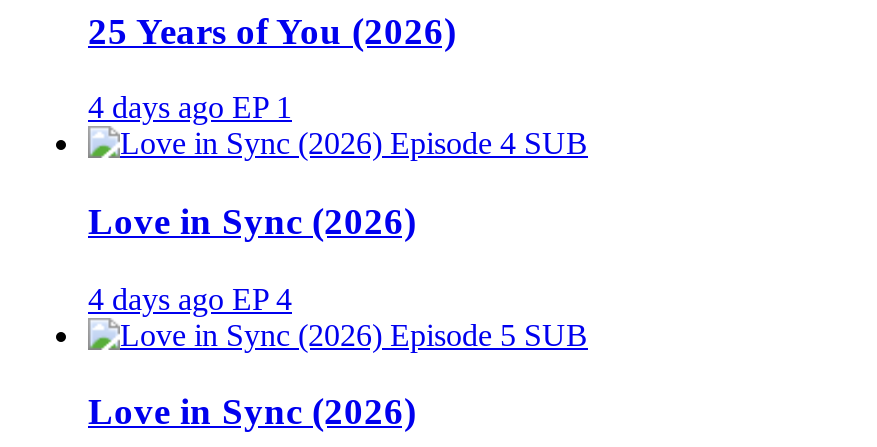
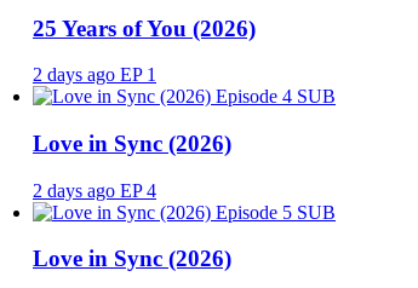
[88,91,292,125] 4 days ago EP 1 -> [33,64,156,85] 2 days ago EP 1
[88,282,292,316] 4 days ago EP 4 -> [33,180,156,201] 2 days ago EP 4

